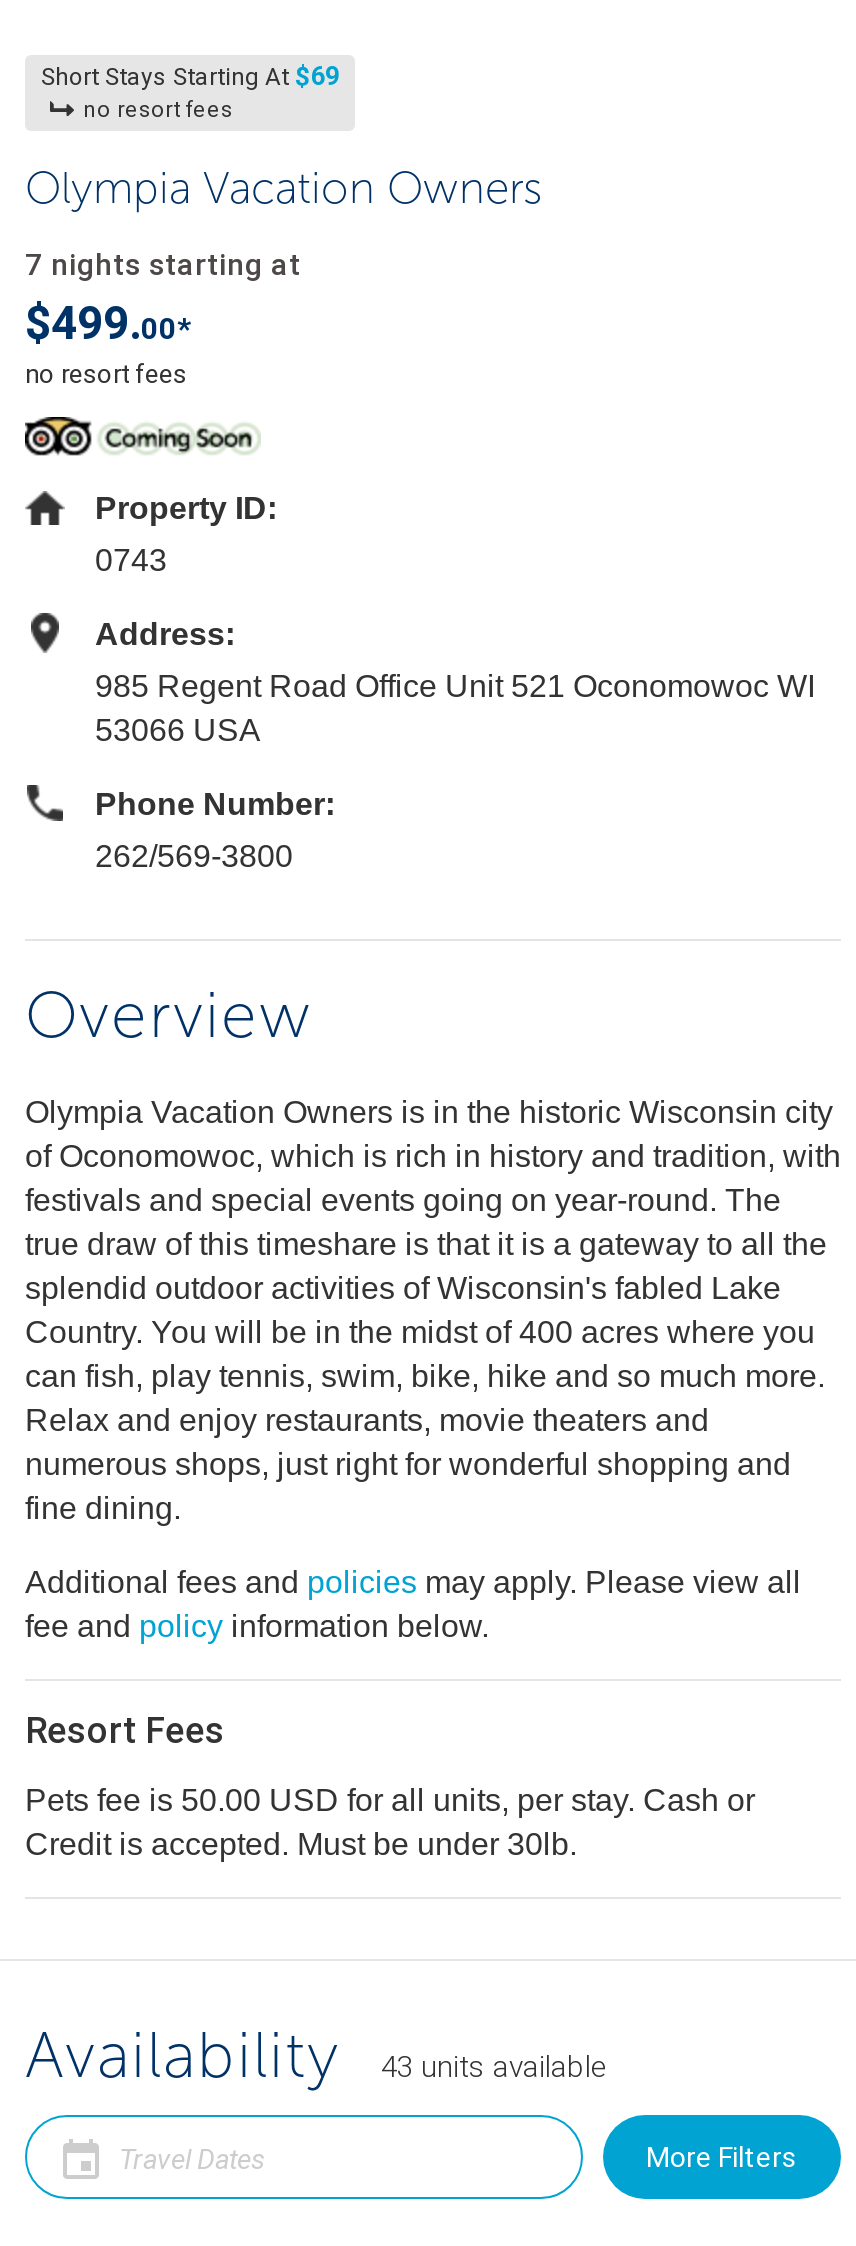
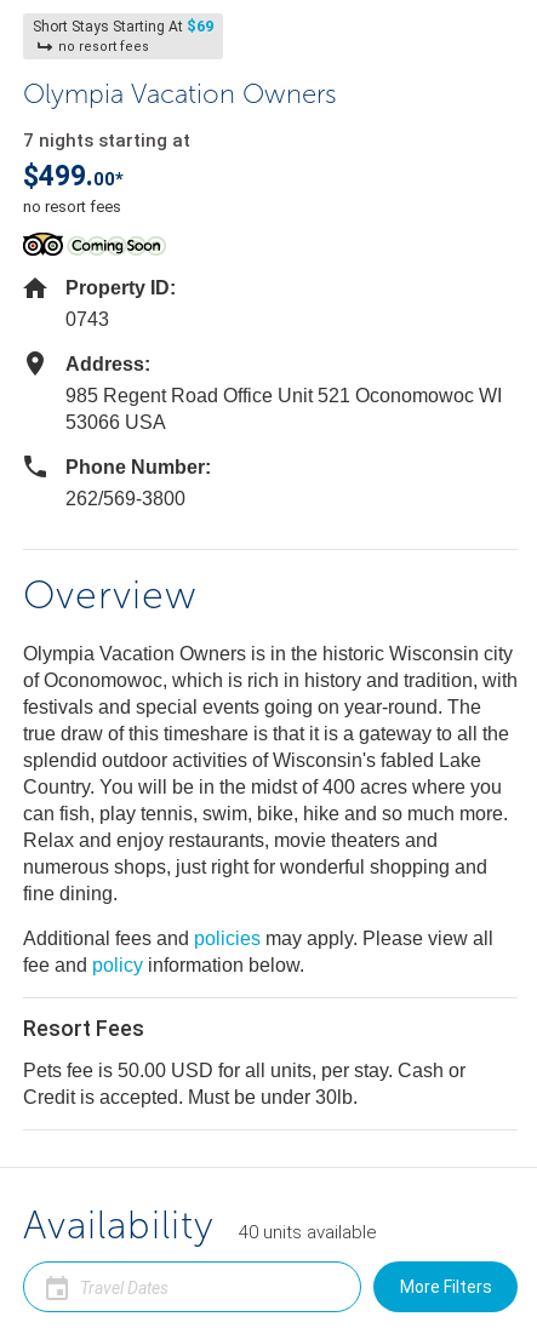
[381,2049,609,2085] 43 units available -> [239,1221,377,1243] 40 units available

